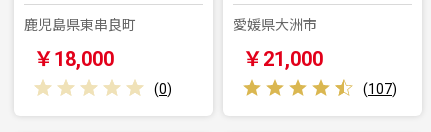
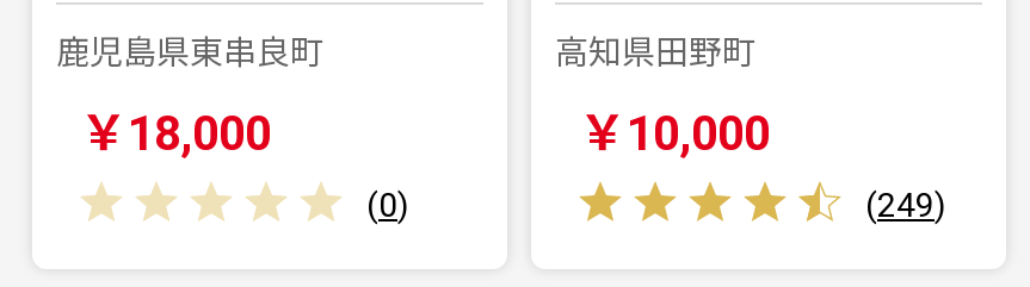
[233,17,317,33] 愛媛県大洲市 -> [555,33,755,71] 高知県田野町
[243,47,397,97] ￥21,000 | (107) -> [579,104,946,223] ￥10,000 | (249)

